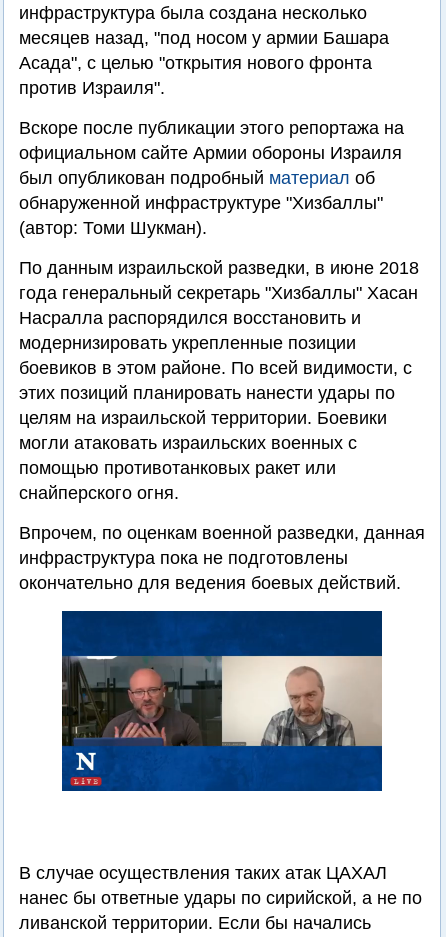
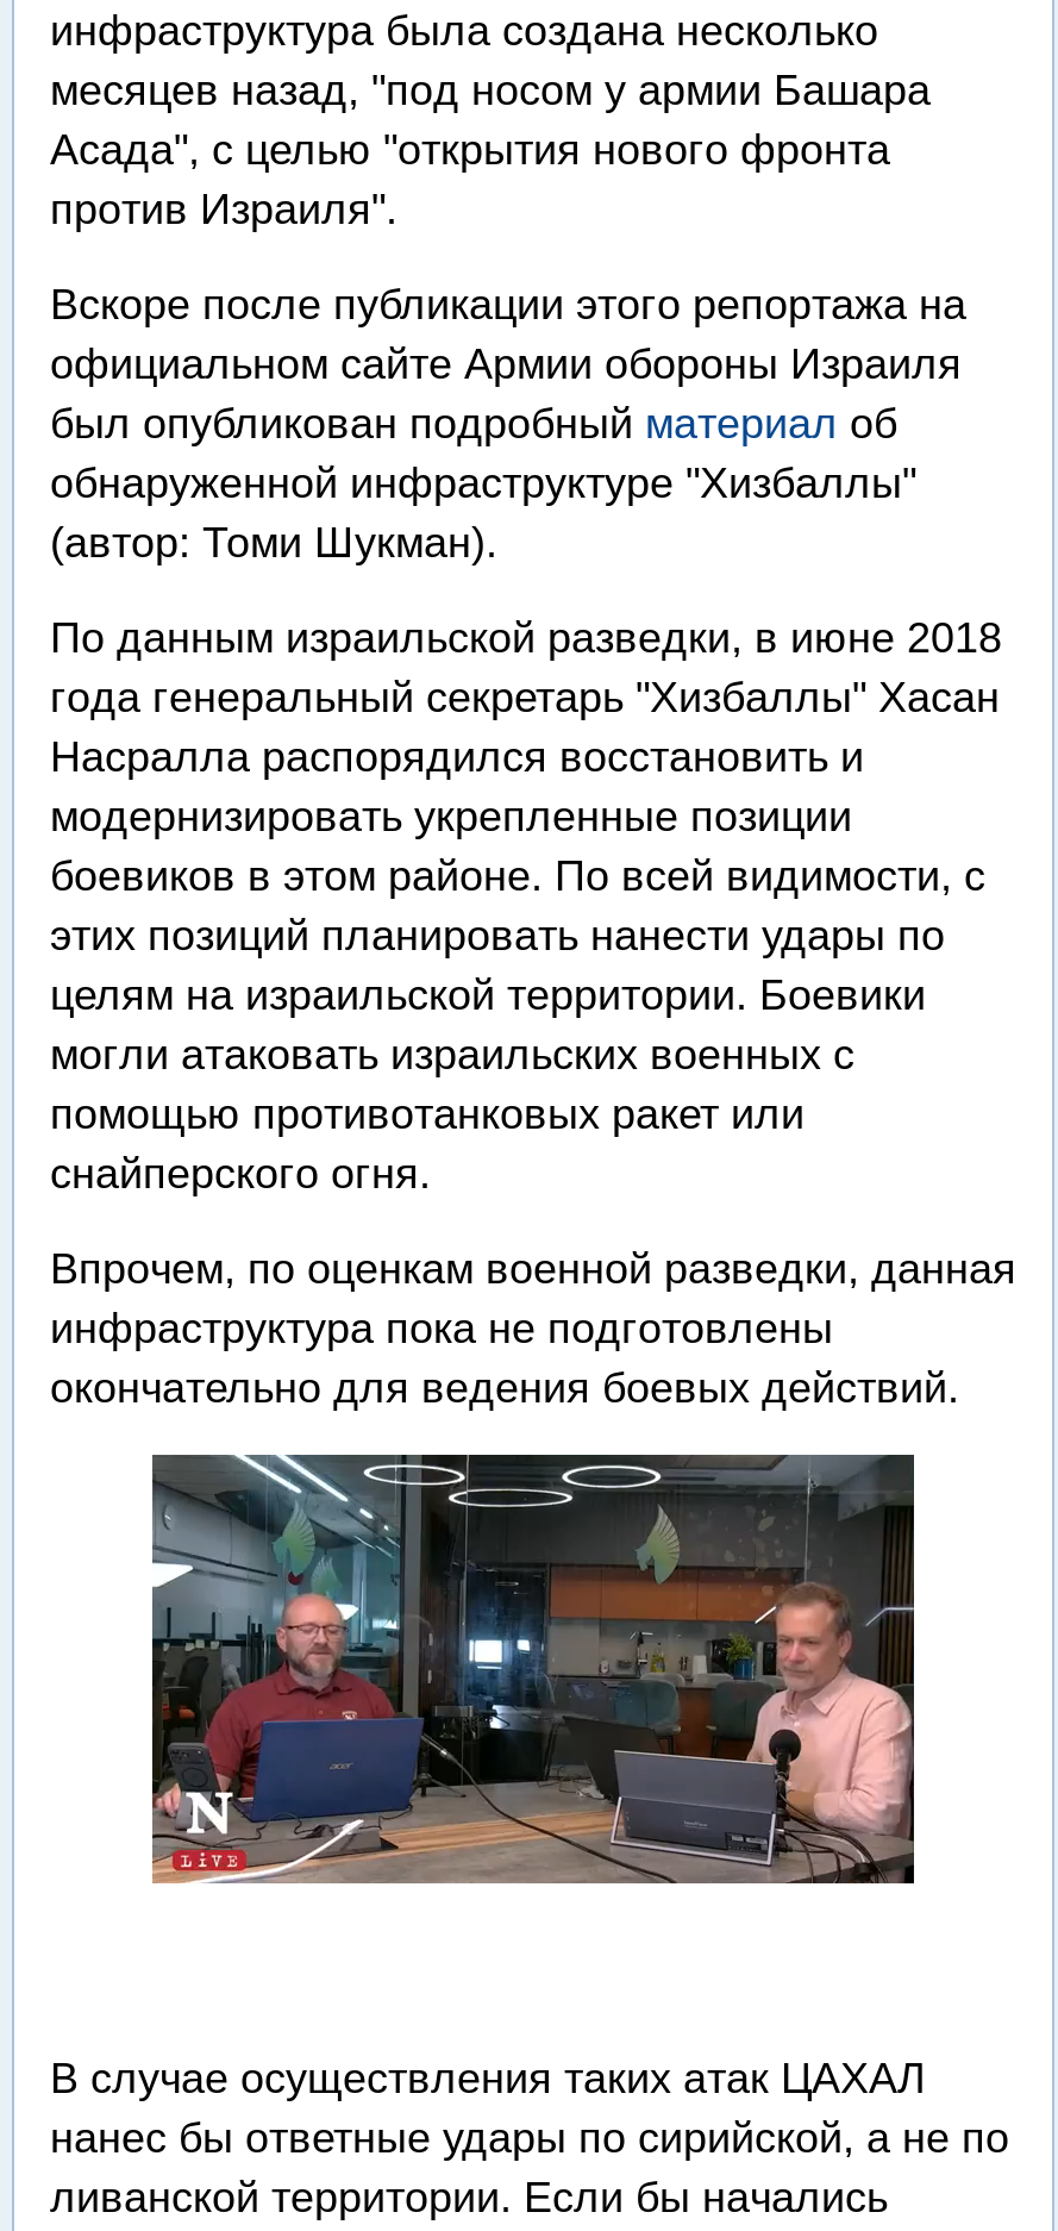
[61,610,383,792] [image] -> [150,1452,916,1886] [image]

